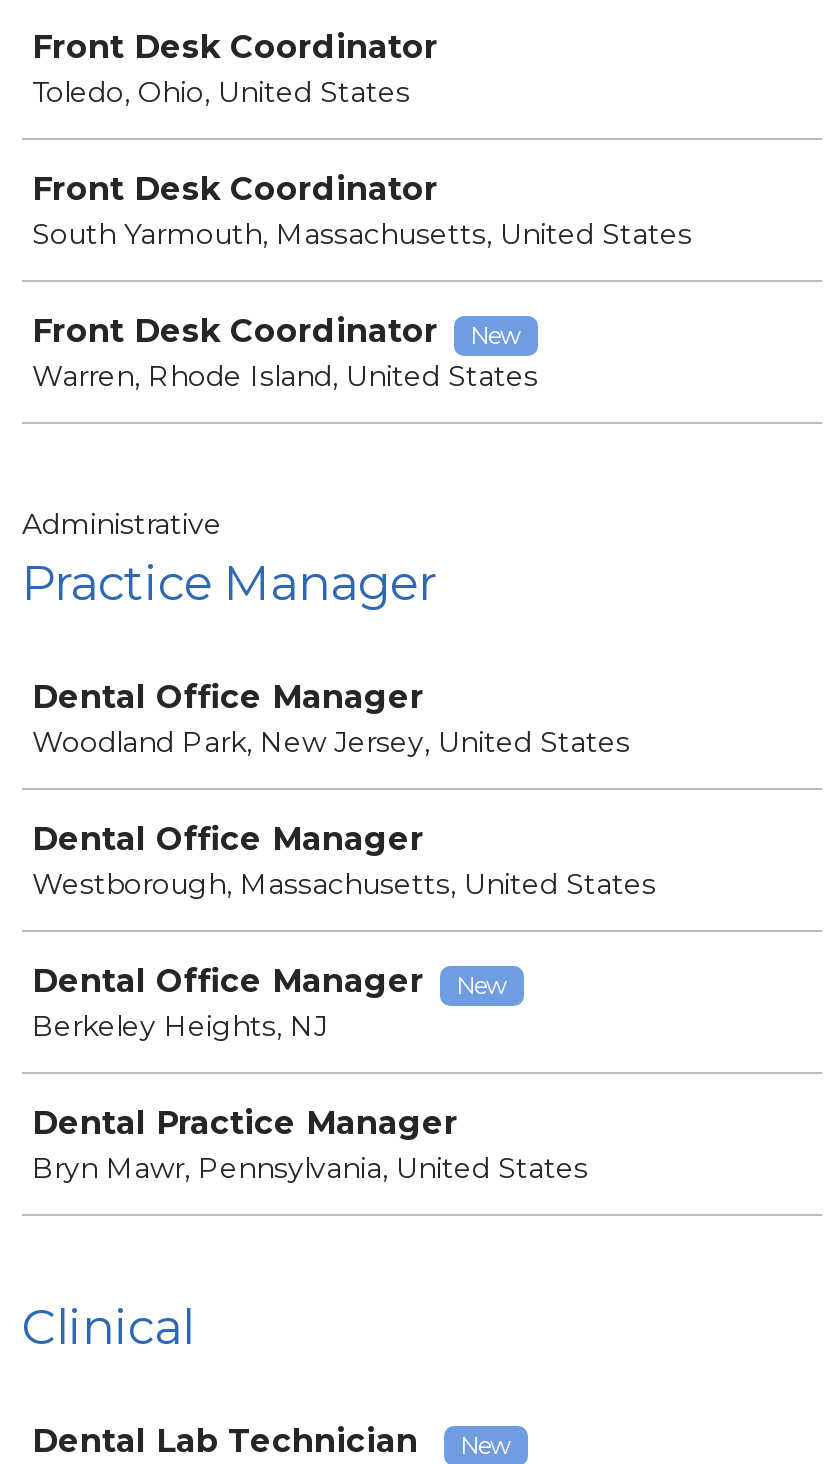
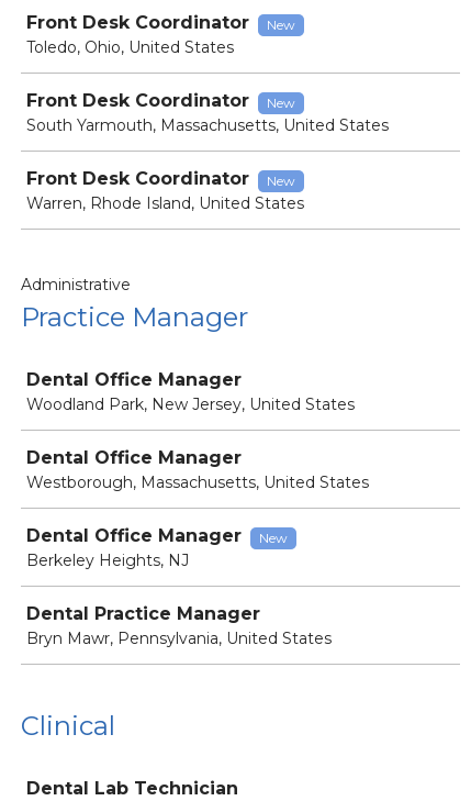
none -> [267,16,295,33] New
none -> [267,94,295,111] New
[460,1430,512,1460] New -> none

